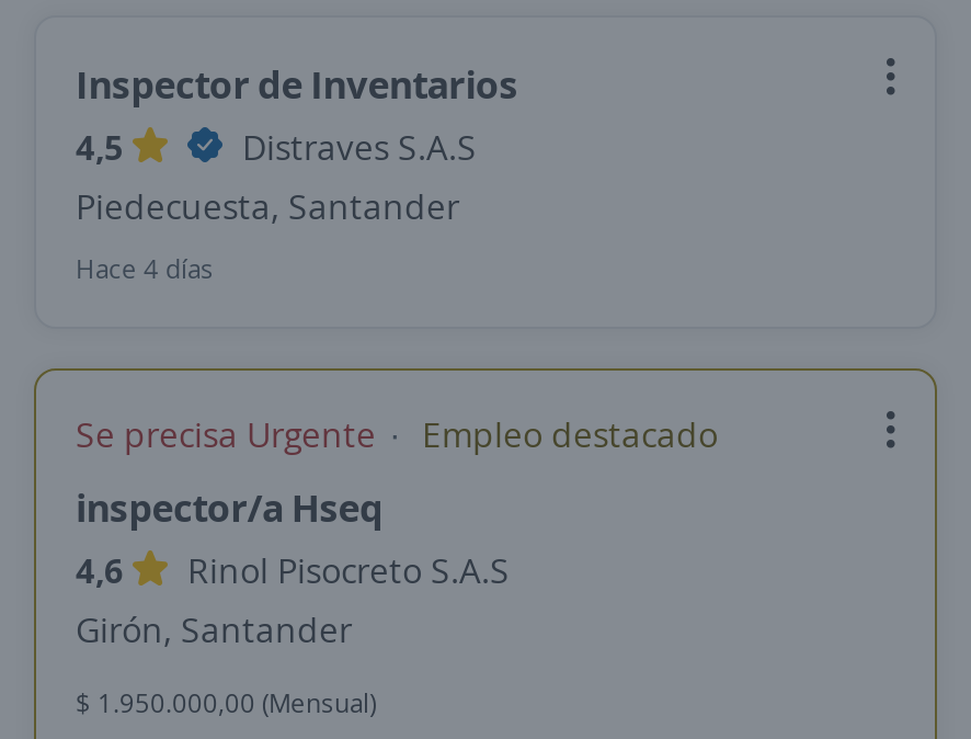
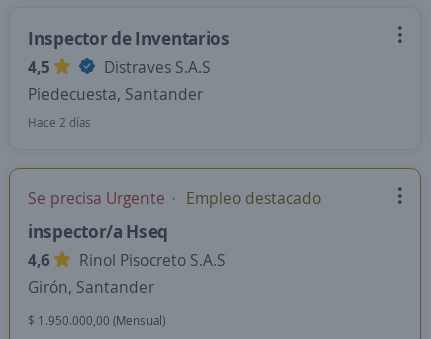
[76,250,214,287] Hace 4 días -> [28,114,91,131] Hace 2 días

